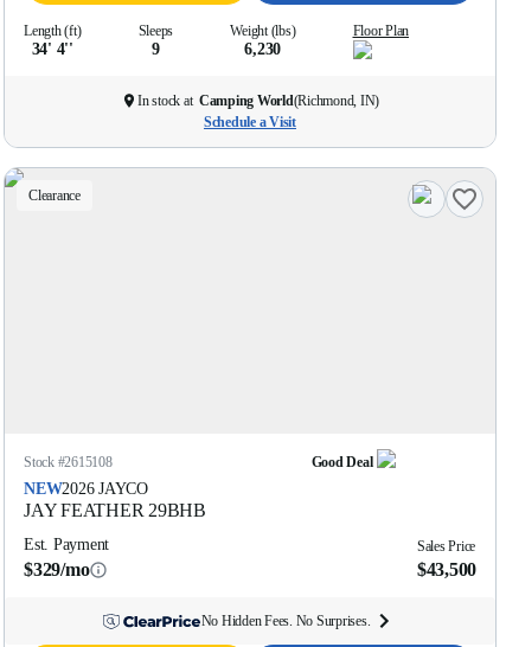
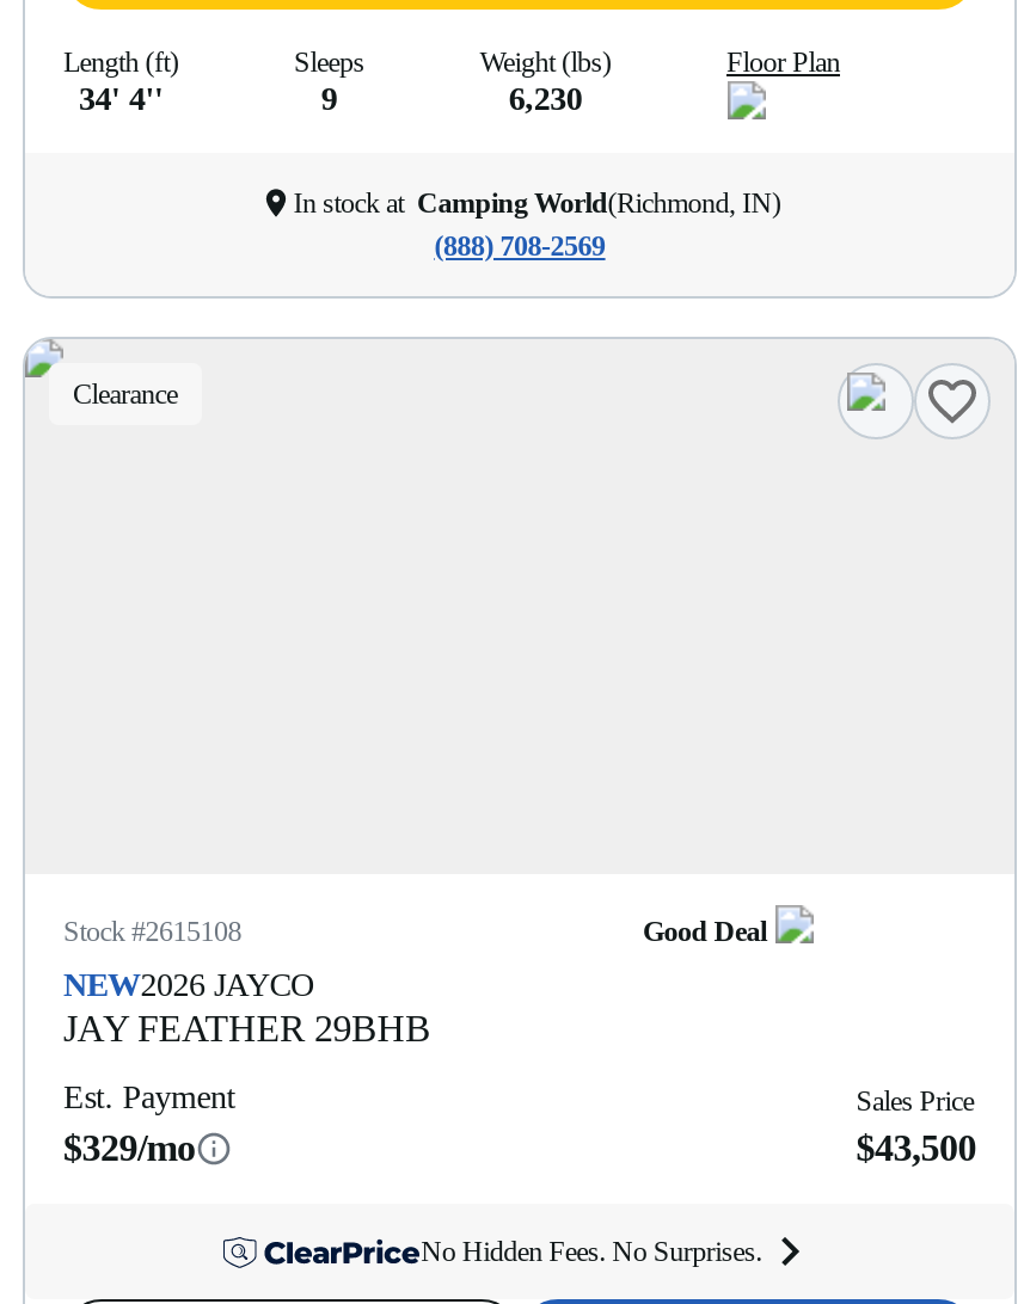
[204,114,296,130] Schedule a Visit -> [434,229,605,263] (888) 708-2569

